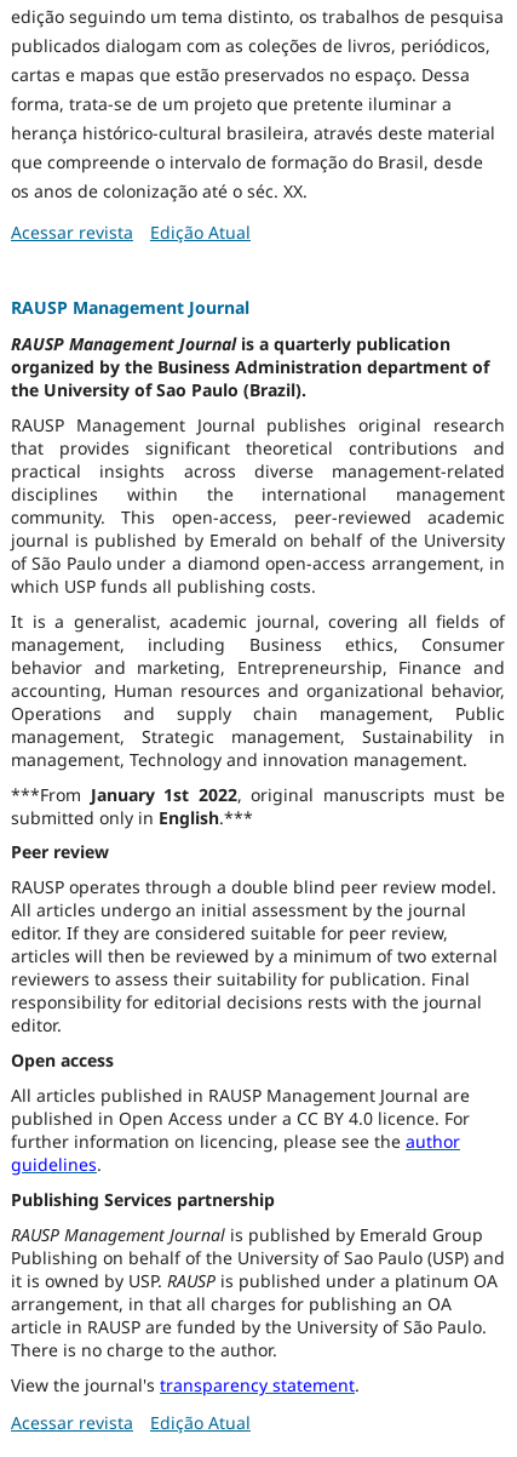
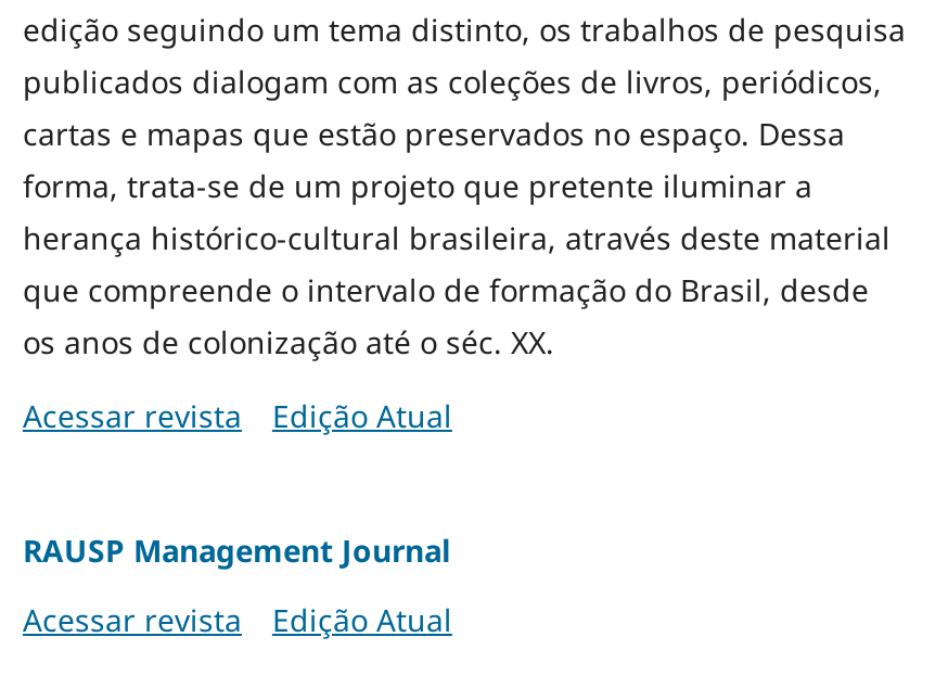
[11,332,505,1397] RAUSP Management Journal is a quarterly publication | organized by the Business Administration department of | the University of Sao Paulo (Brazil). | RAUSP Management Journal publishes original research | that provides significant theoretical contributions and | practical insights across diverse management-related | disciplines within the international management | community. This open-access, peer-reviewed academic | journal is published by Emerald on behalf of the University | of São Paulo under a diamond open-access arrangement, in | which USP funds all publishing costs. | It is a generalist, academic journal, covering all fields of | management, including Business ethics, Consumer | behavior and marketing, Entrepreneurship, Finance and | accounting, Human resources and organizational behavior, | Operations and supply chain management, Public | management, Strategic management, Sustainability in | management, Technology and innovation management. | ***From January 1st 2022, original manuscripts must be | submitted only in English.*** | Peer review | RAUSP operates through a double blind peer review model. | All articles undergo an initial assessment by the journal | editor. If they are considered suitable for peer review, | articles will then be reviewed by a minimum of two external | reviewers to assess their suitability for publication. Final | responsibility for editorial decisions rests with the journal | editor. | Open access | All articles published in RAUSP Management Journal are | published in Open Access under a CC BY 4.0 licence. For | further information on licencing, please see the author | guidelines. | Publishing Services partnership | RAUSP Management Journal is published by Emerald Group | Publishing on behalf of the University of Sao Paulo (USP) and | it is owned by USP. RAUSP is published under a platinum OA | arrangement, in that all charges for publishing an OA | article in RAUSP are funded by the University of São Paulo. | There is no charge to the author. | View the journal's transparency statement. -> none

